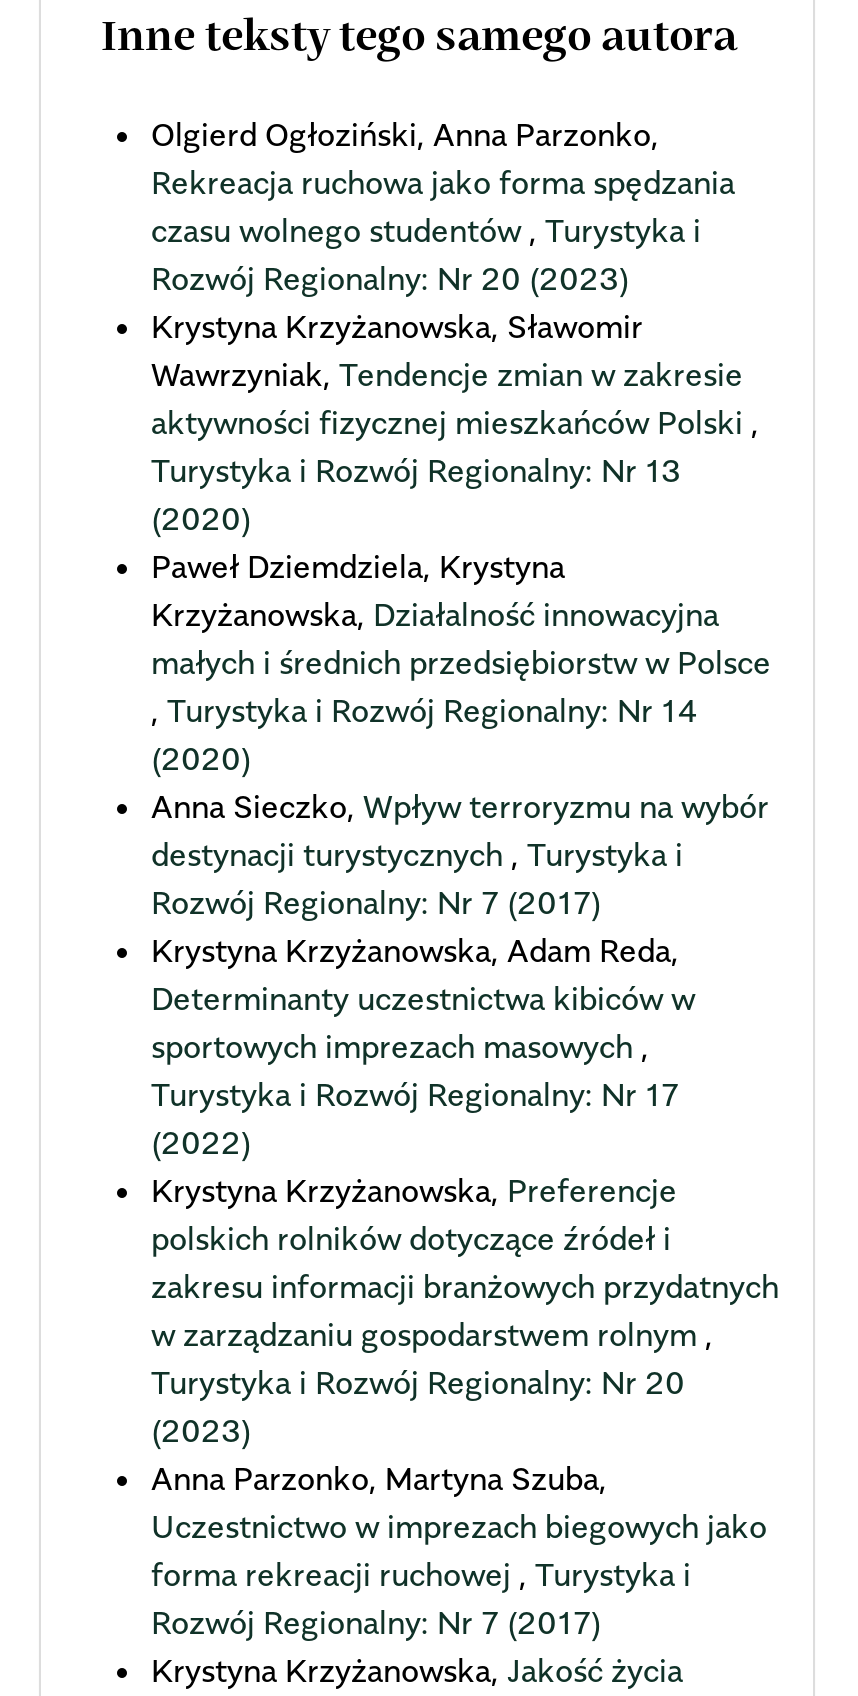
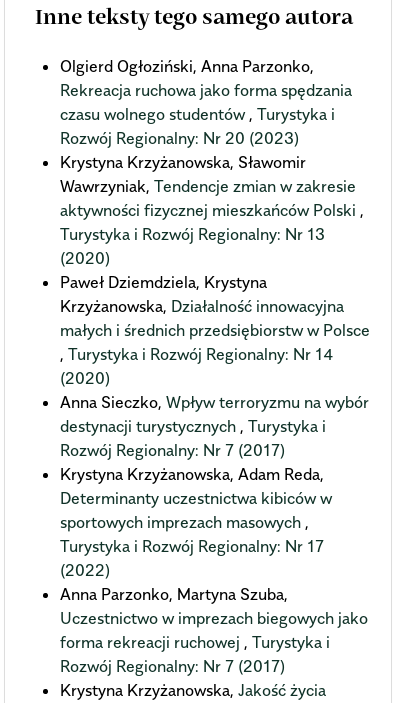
[151,1171,779,1451] Krystyna Krzyżanowska, Preferencje | polskich rolników dotyczące źródeł i | zakresu informacji branżowych przydatnych | w zarządzaniu gospodarstwem rolnym, | Turystyka i Rozwój Regionalny: Nr 20 | (2023) -> none

